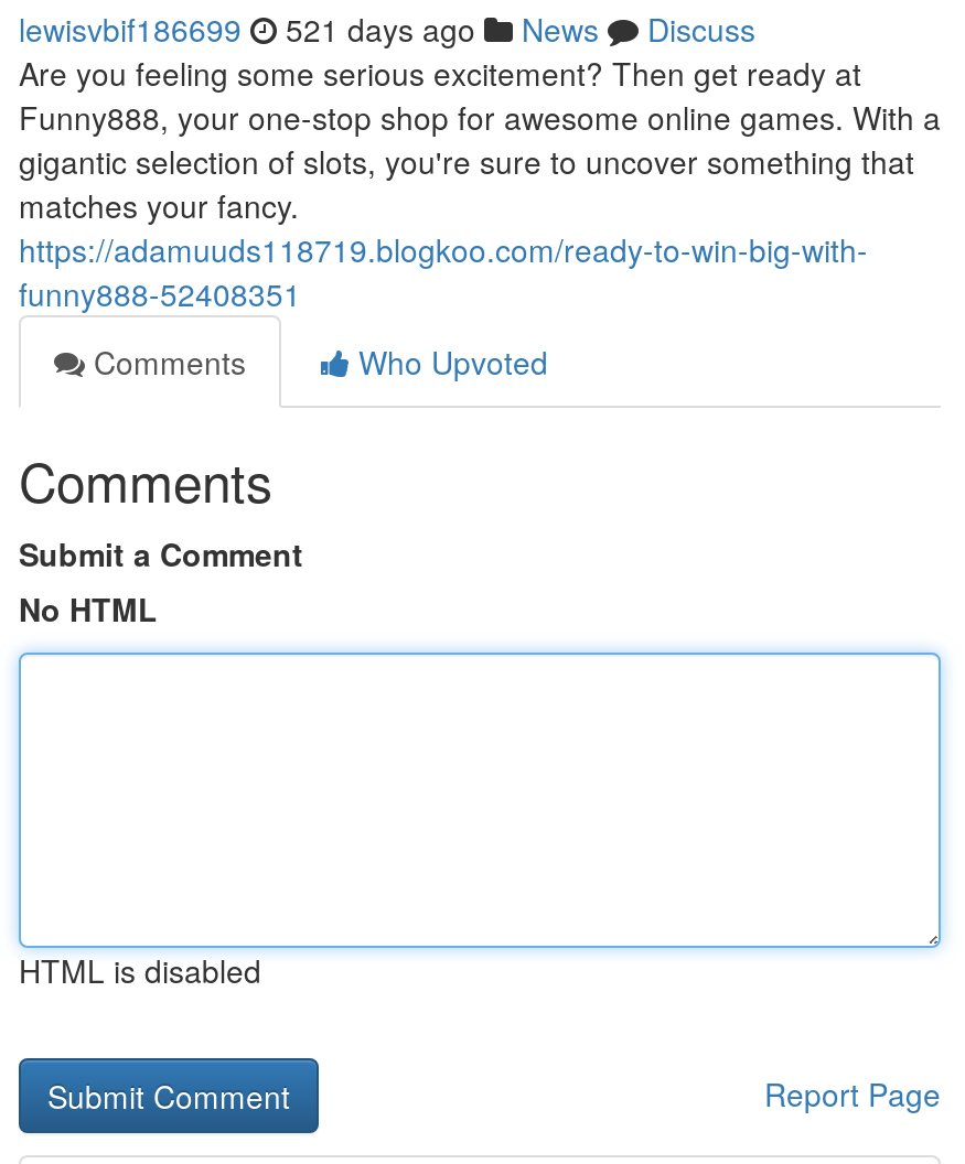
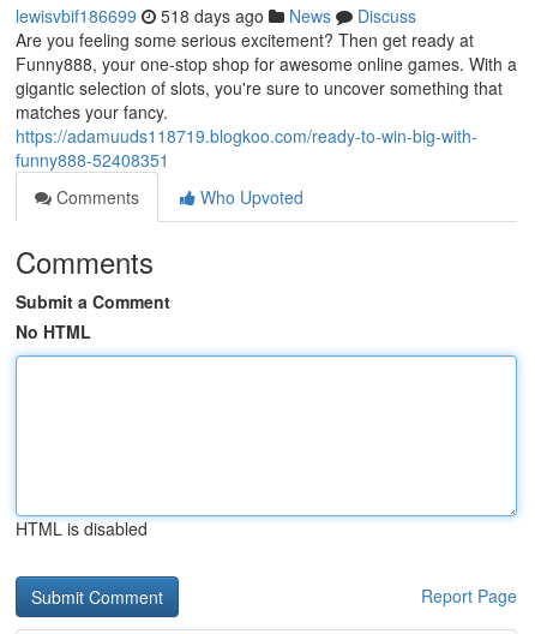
[19,7,755,51] lewisvbif186699 521 days ago News Discuss -> [16,4,416,28] lewisvbif186699 518 days ago News Discuss

